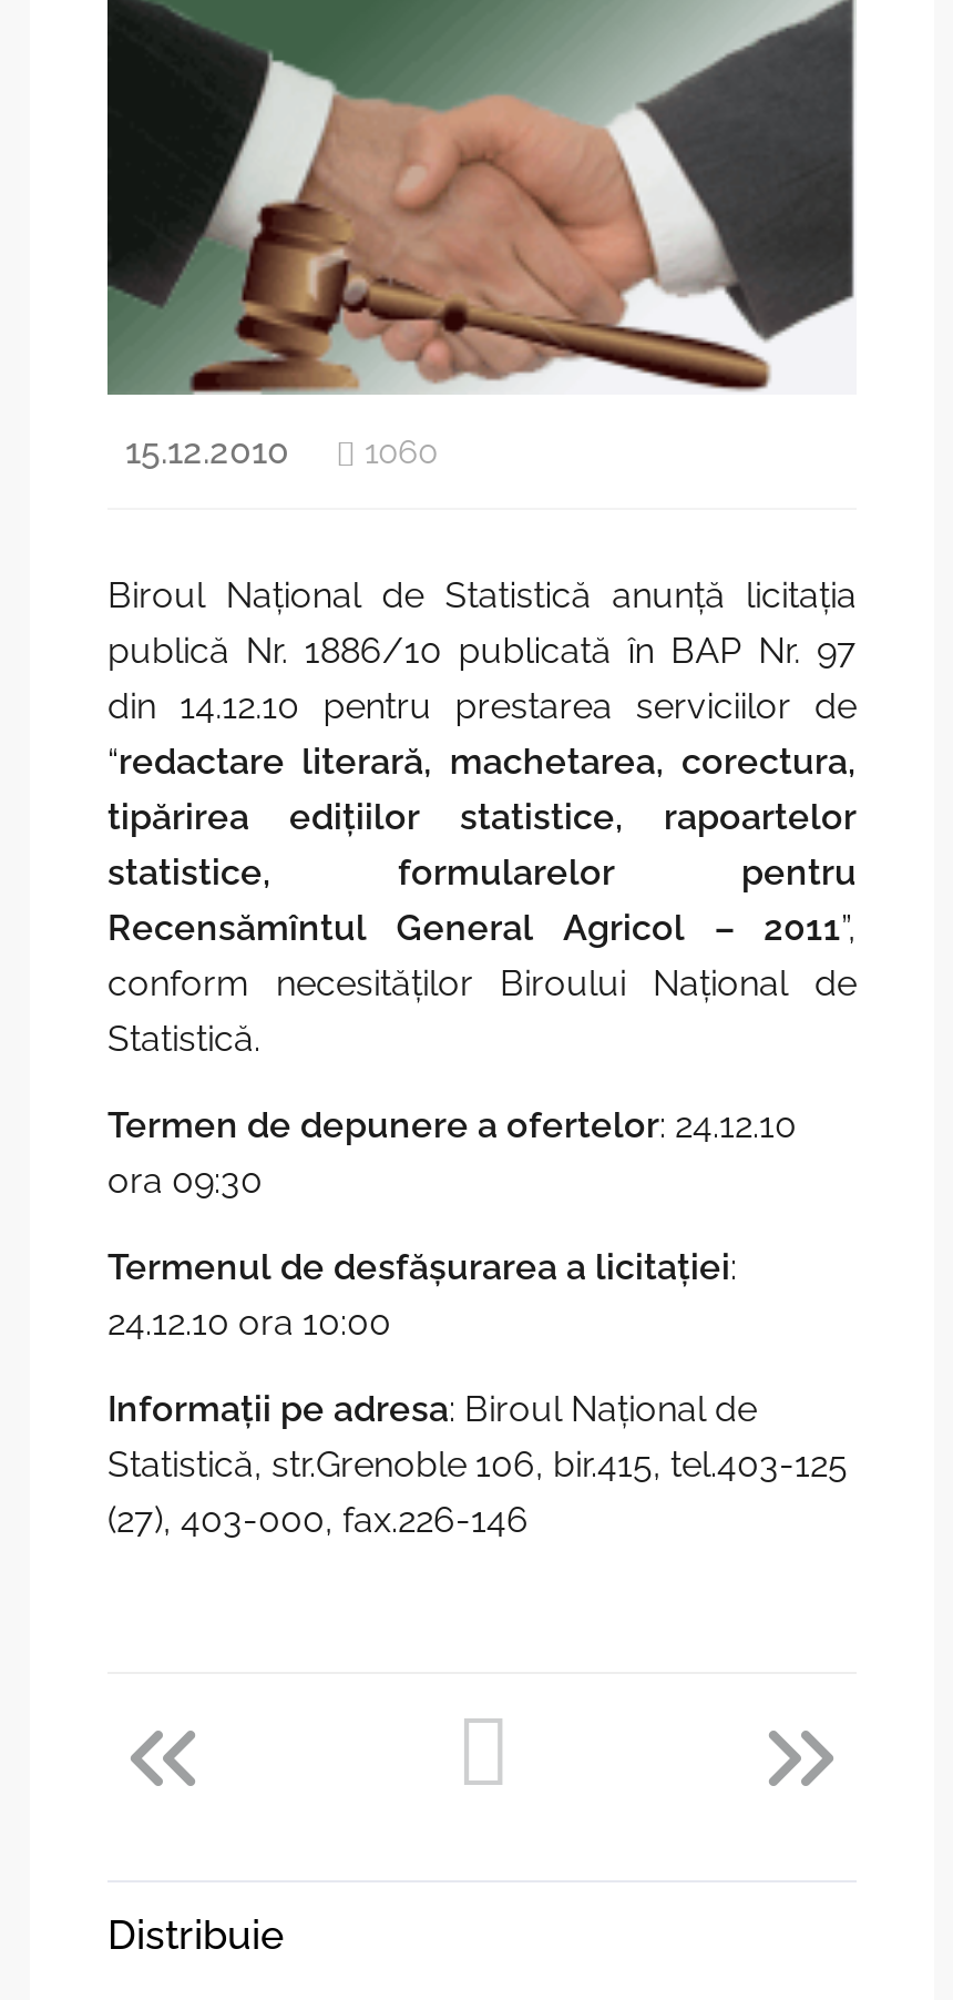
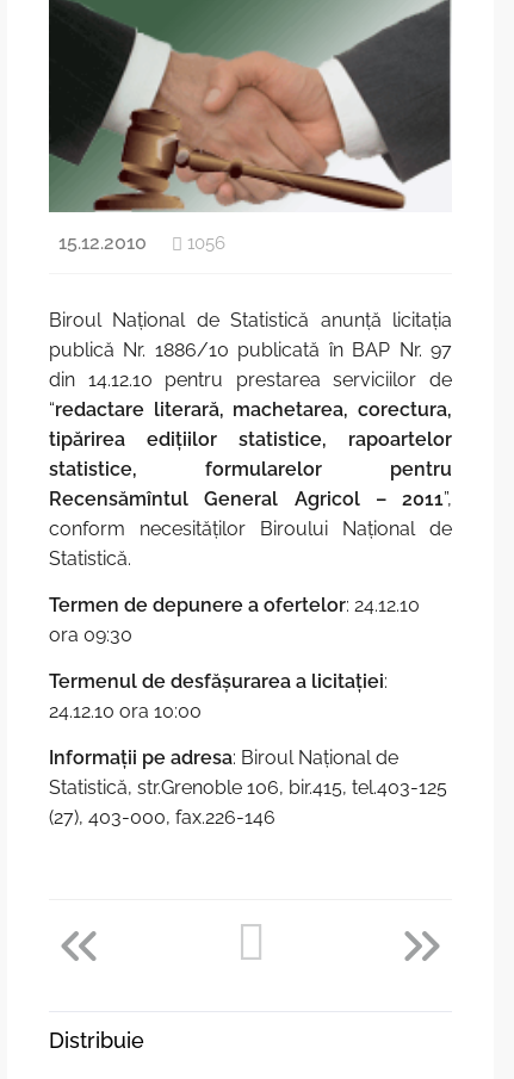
[125,430,438,472] 15.12.2010 1060 -> [58,231,225,254] 15.12.2010 1056

